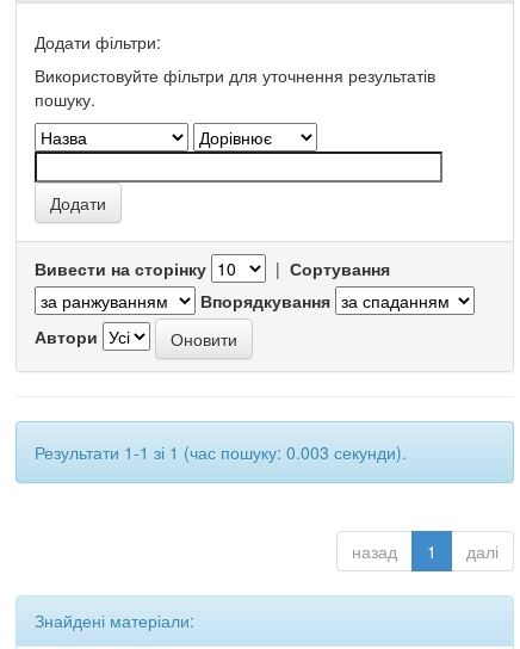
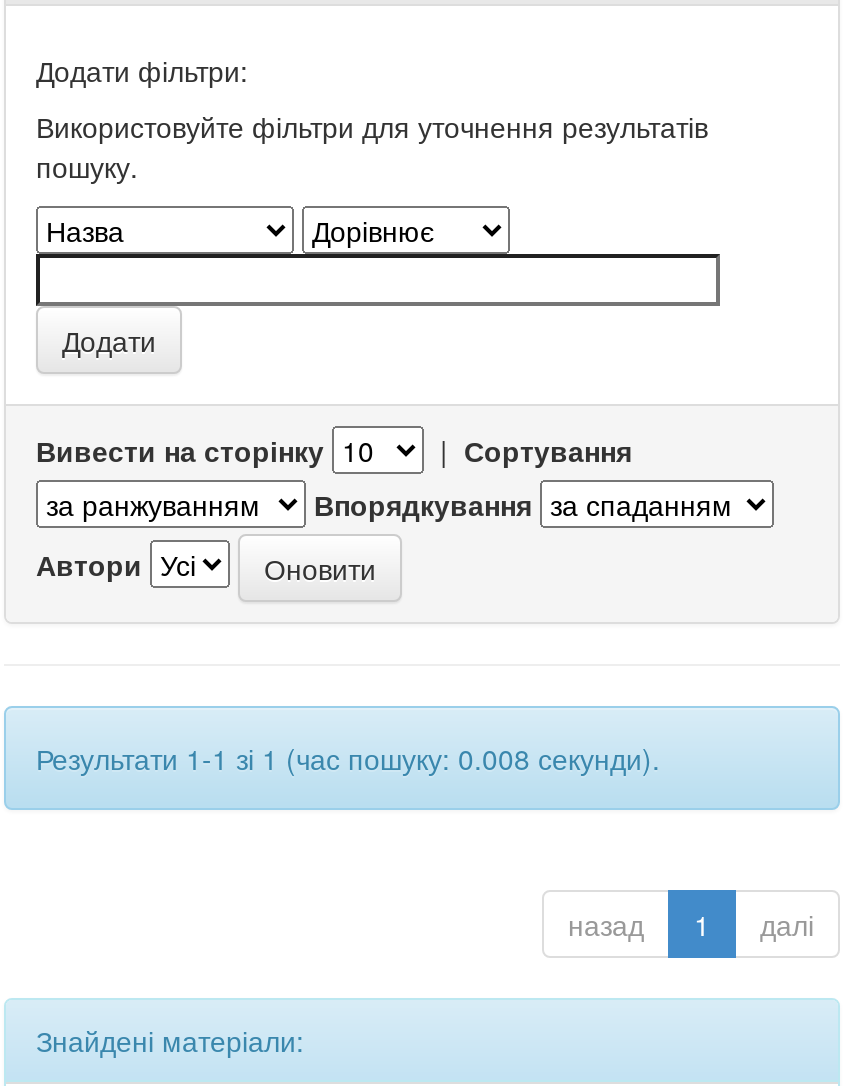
[35,440,407,464] Результати 1-1 зі 1 (час пошуку: 0.003 секунди). -> [36,738,660,778] Результати 1-1 зі 1 (час пошуку: 0.008 секунди).

